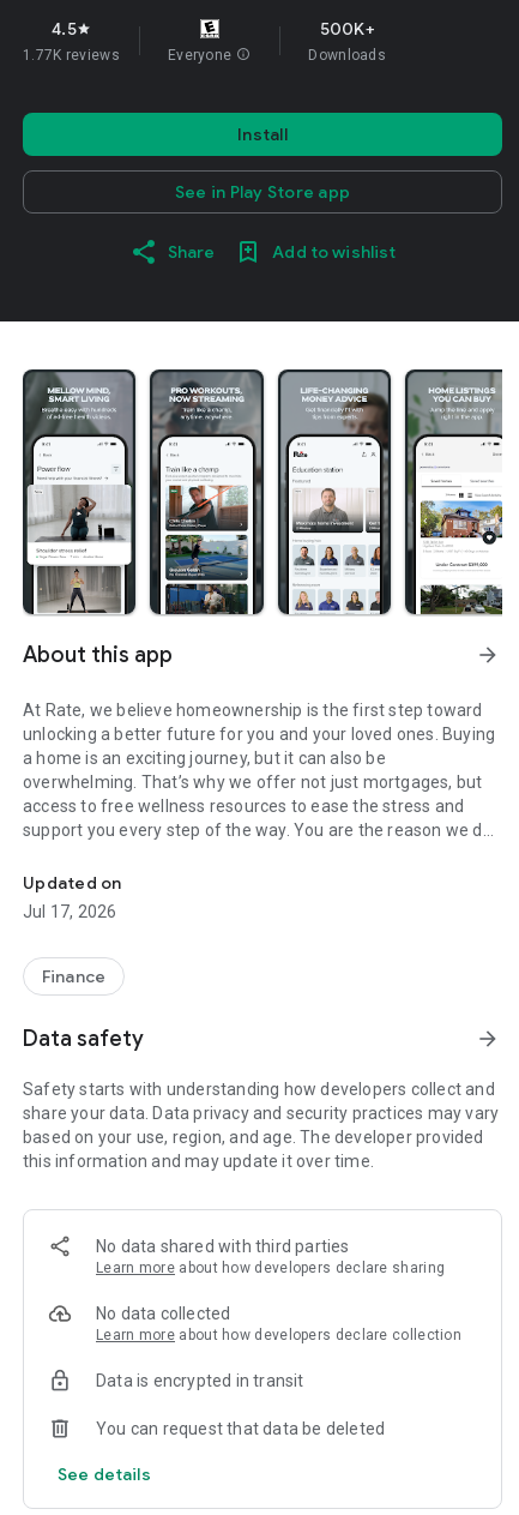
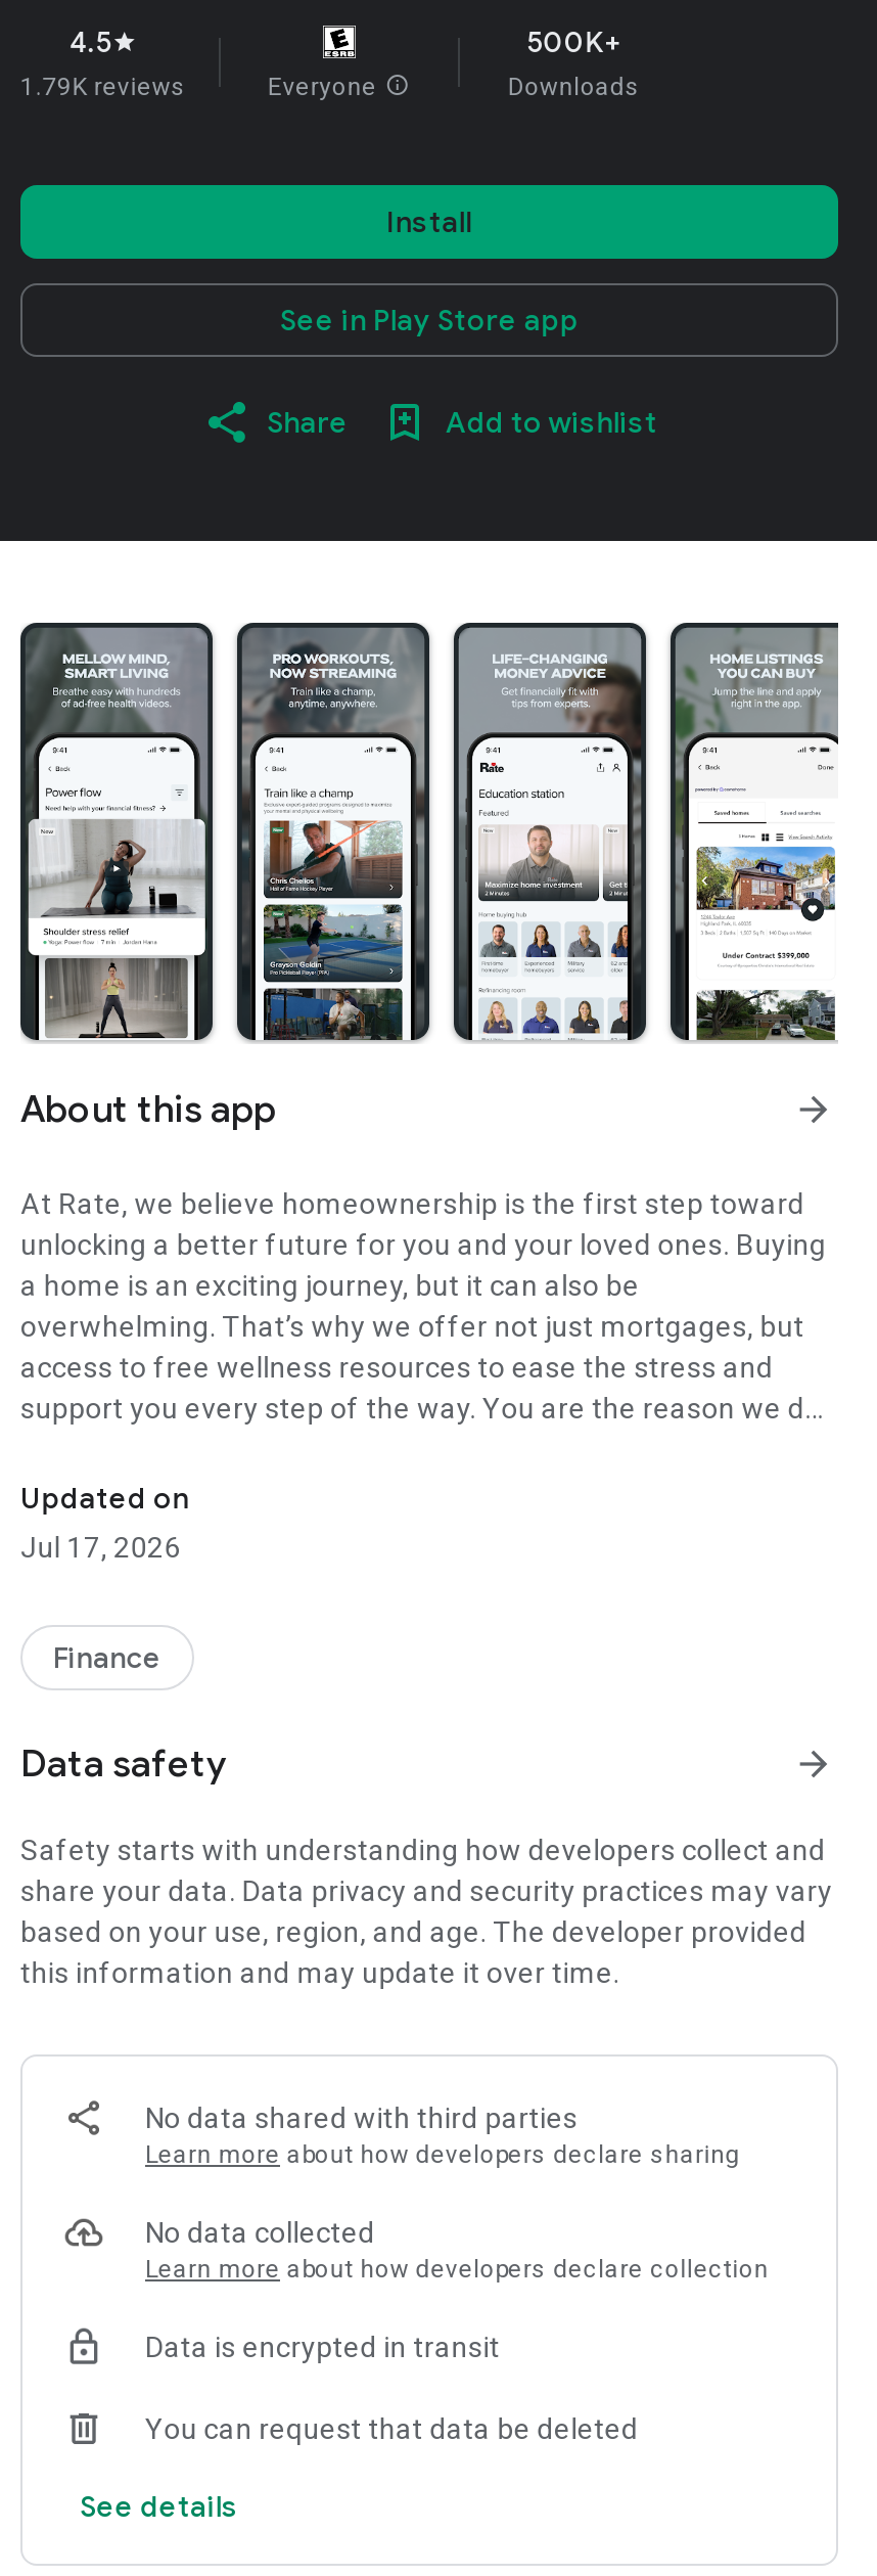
[23,47,120,64] 1.77K reviews -> [20,73,186,101] 1.79K reviews

